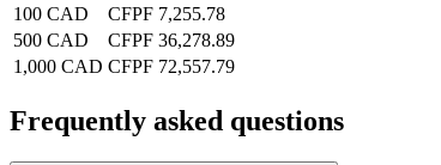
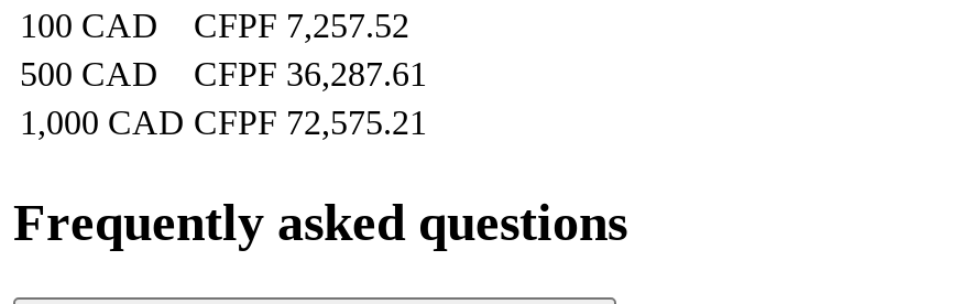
[13,4,225,24] 100 CAD CFPF 7,255.78 -> [20,7,409,44] 100 CAD CFPF 7,257.52
[13,30,235,50] 500 CAD CFPF 36,278.89 -> [20,56,427,93] 500 CAD CFPF 36,287.61
[13,56,235,77] 1,000 CAD CFPF 72,557.79 -> [20,104,427,141] 1,000 CAD CFPF 72,575.21

